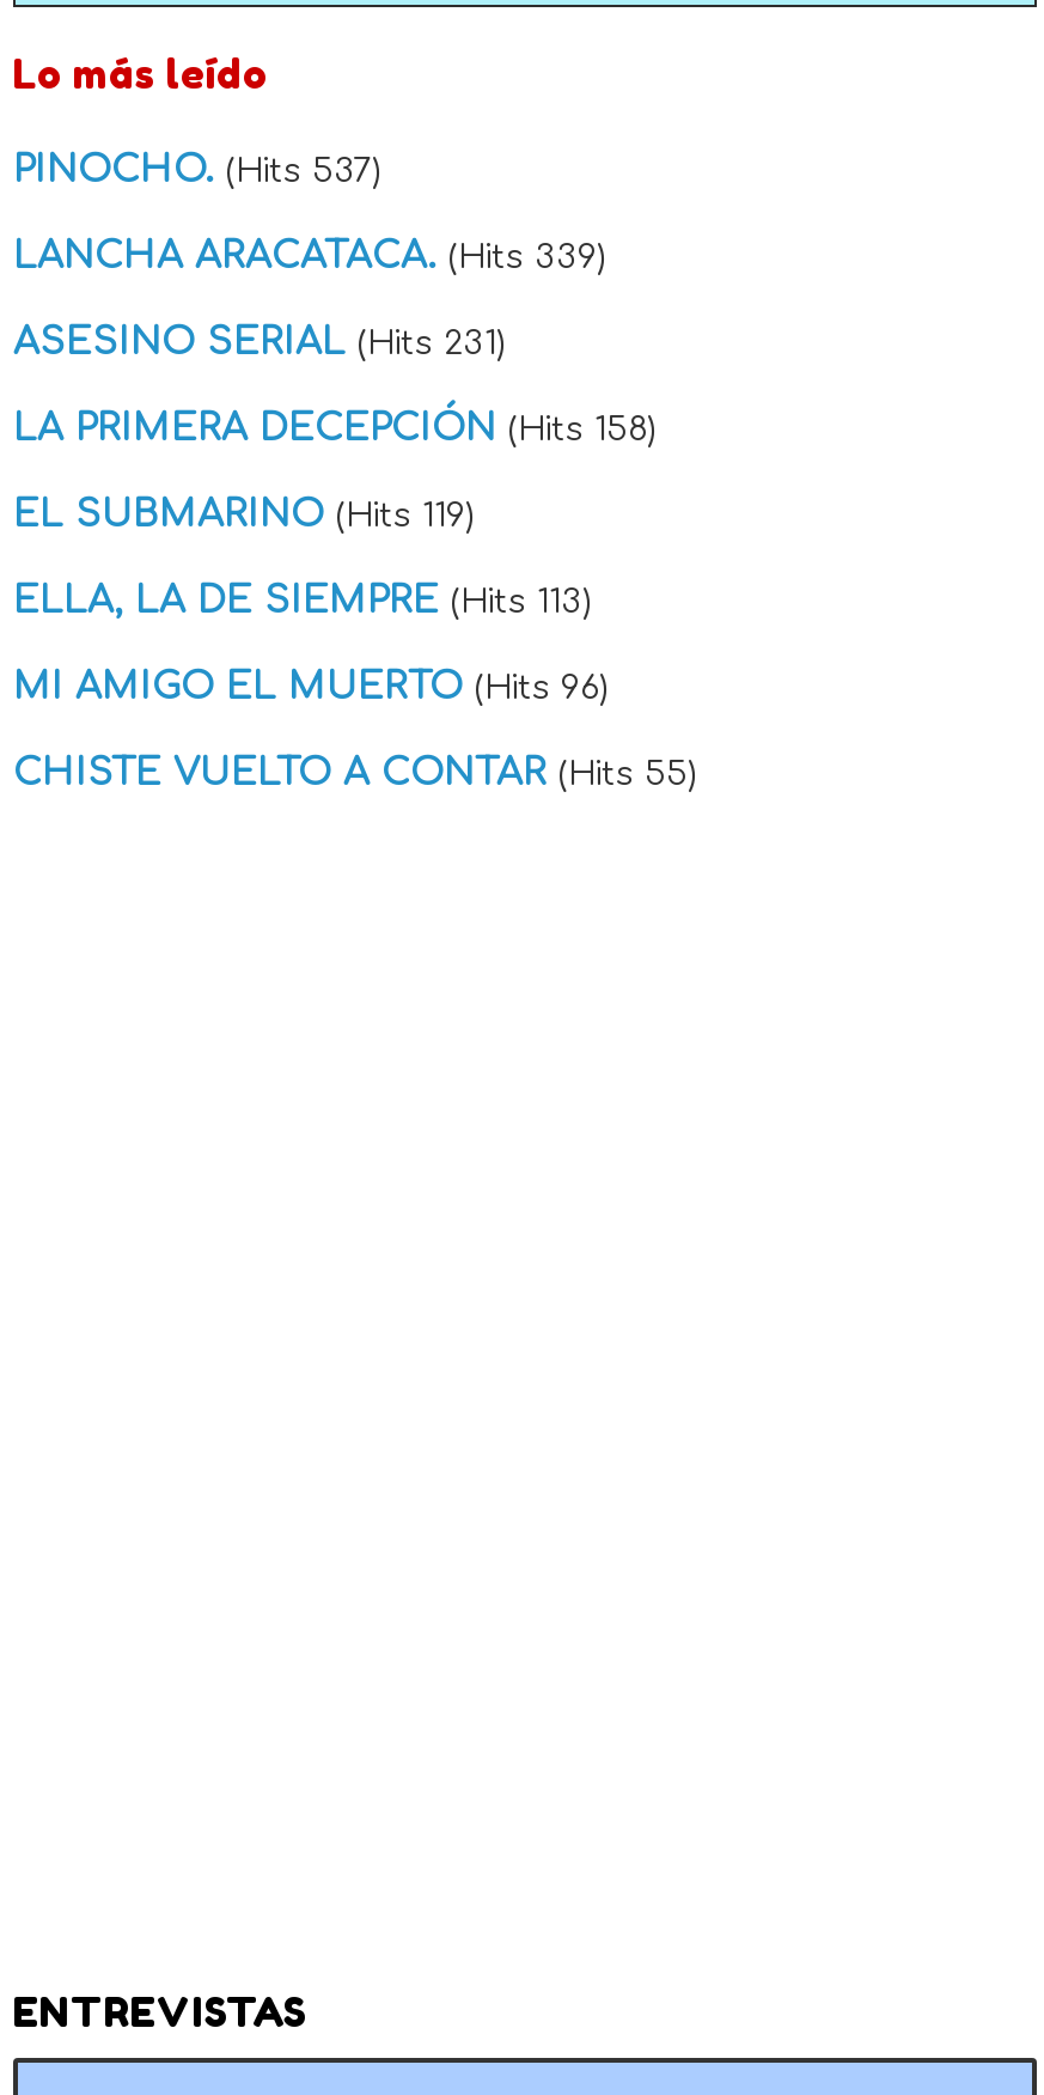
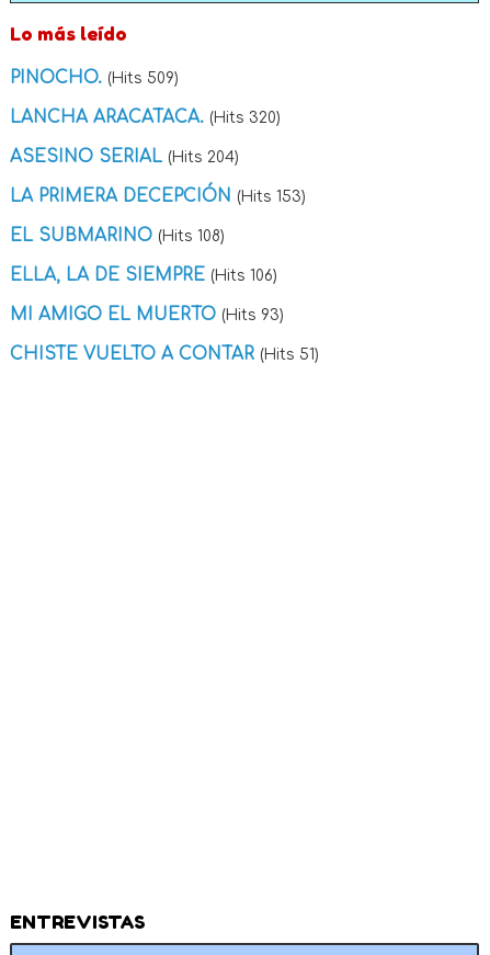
[13,149,381,192] PINOCHO. (Hits 537) -> [10,68,179,88] PINOCHO. (Hits 509)
[13,235,606,279] LANCHA ARACATACA. (Hits 339) -> [10,108,281,128] LANCHA ARACATACA. (Hits 320)
[13,322,506,365] ASESINO SERIAL (Hits 231) -> [10,147,239,167] ASESINO SERIAL (Hits 204)
[13,408,657,451] LA PRIMERA DECEPCIÓN (Hits 158) -> [10,187,306,207] LA PRIMERA DECEPCIÓN (Hits 153)
[13,494,475,537] EL SUBMARINO (Hits 119) -> [10,226,225,246] EL SUBMARINO (Hits 108)
[13,580,592,623] ELLA, LA DE SIEMPRE (Hits 113) -> [10,266,277,286] ELLA, LA DE SIEMPRE (Hits 106)
[13,666,609,709] MI AMIGO EL MUERTO (Hits 96) -> [10,305,284,325] MI AMIGO EL MUERTO (Hits 93)
[13,752,697,795] CHISTE VUELTO A CONTAR (Hits 55) -> [10,345,319,364] CHISTE VUELTO A CONTAR (Hits 51)

